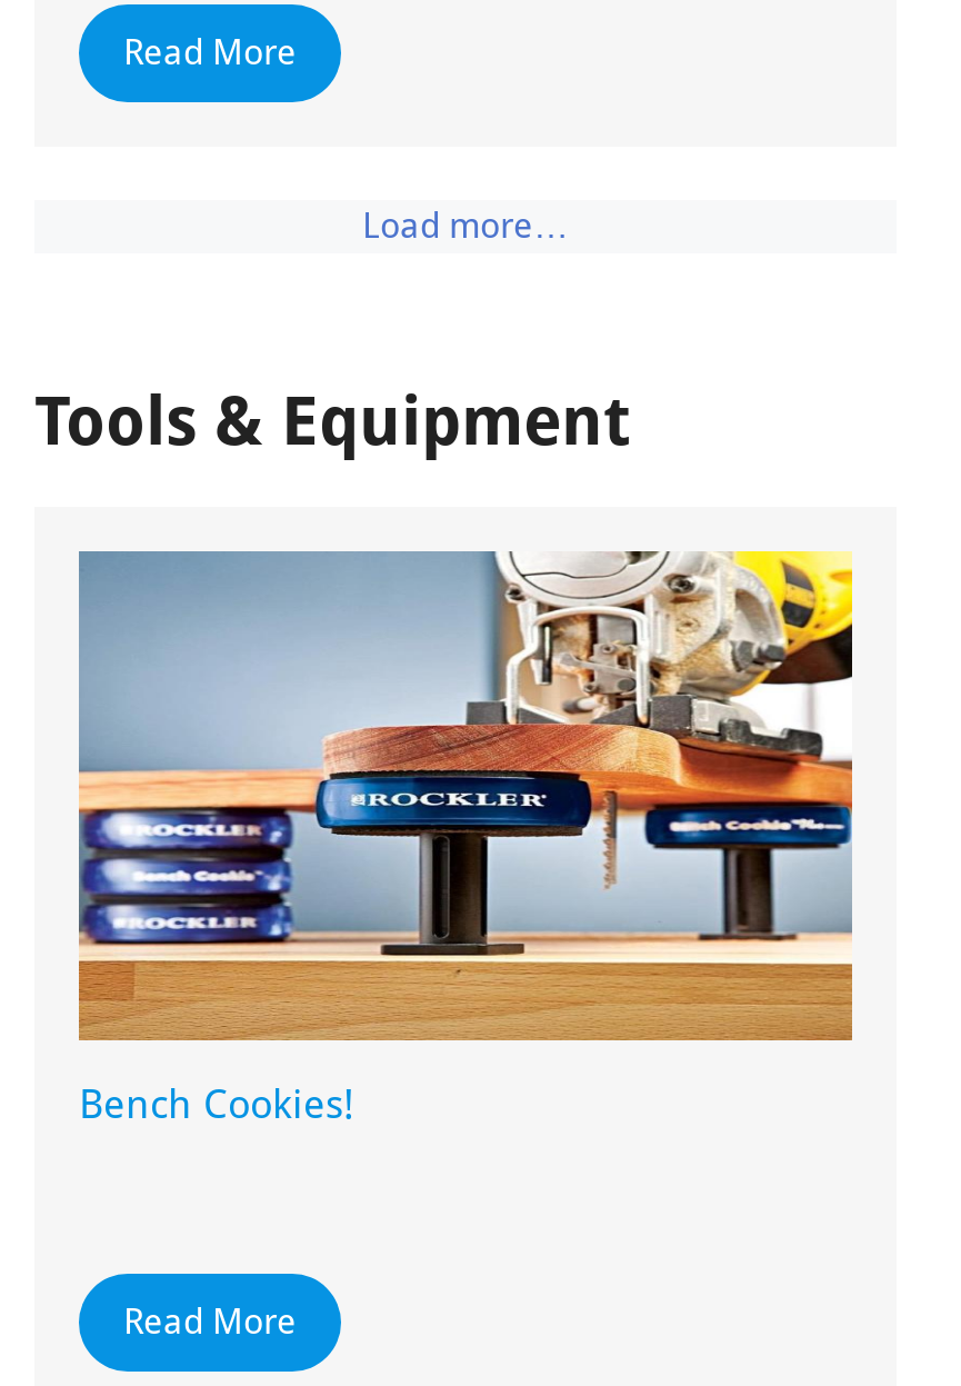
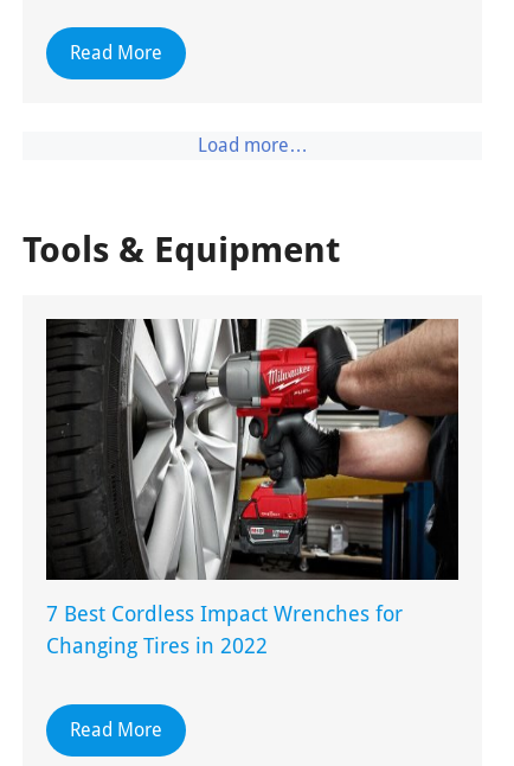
[77,549,854,1126] [image] | Bench Cookies! -> [45,318,460,658] [image] | 7 Best Cordless Impact Wrenches for | Changing Tires in 2022

